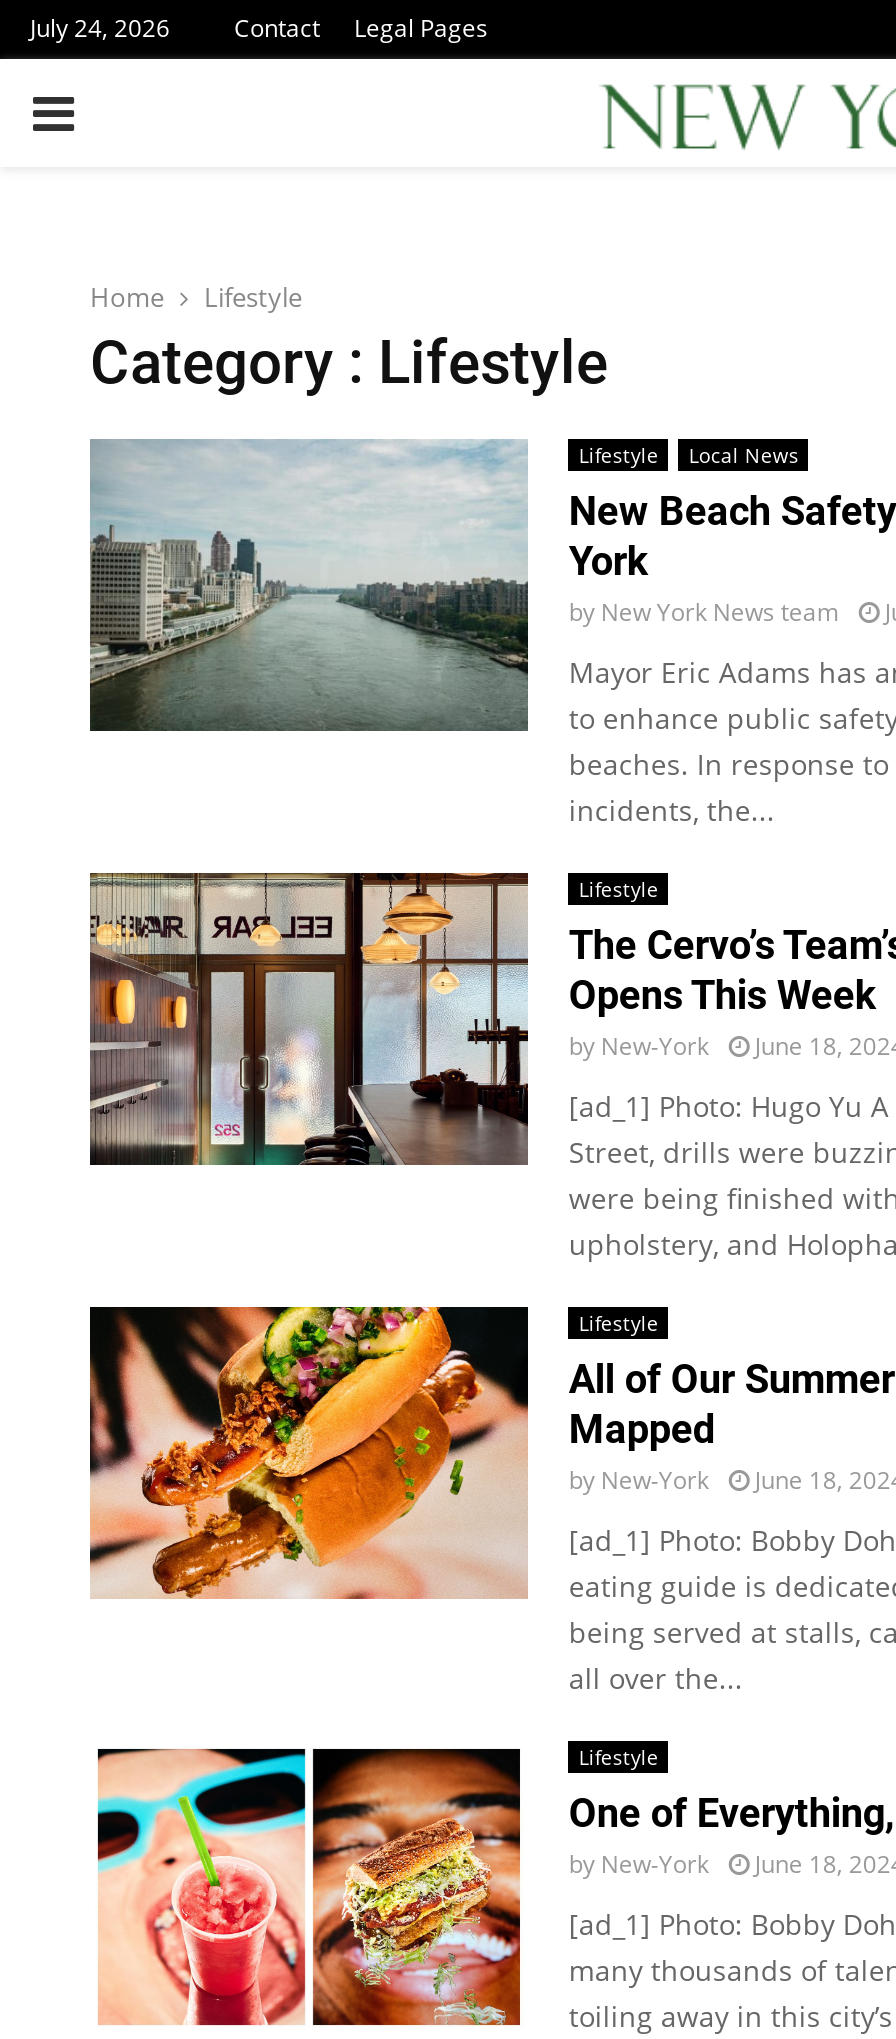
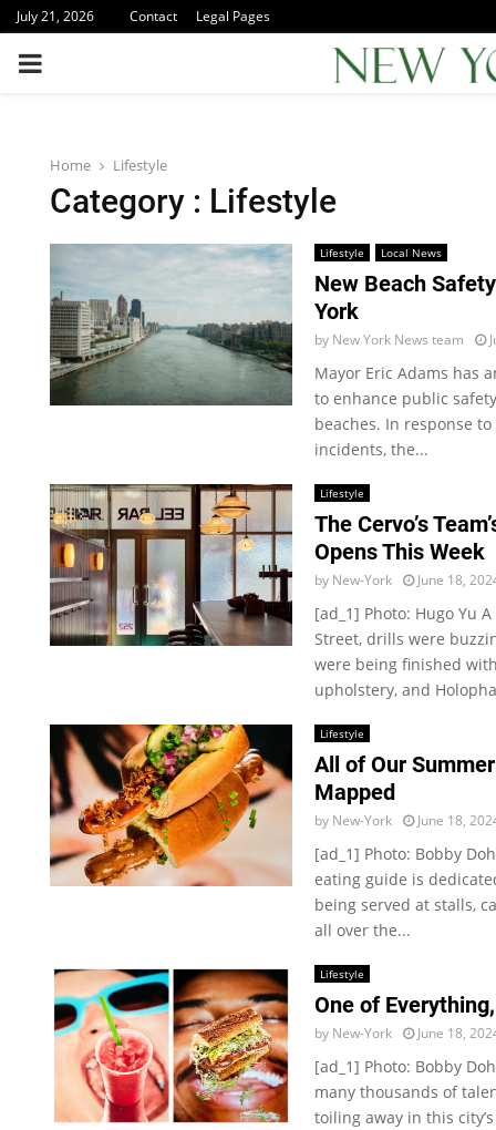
[30,11,488,45] July 24, 2026 Contact Legal Pages -> [17,7,270,25] July 21, 2026 Contact Legal Pages

